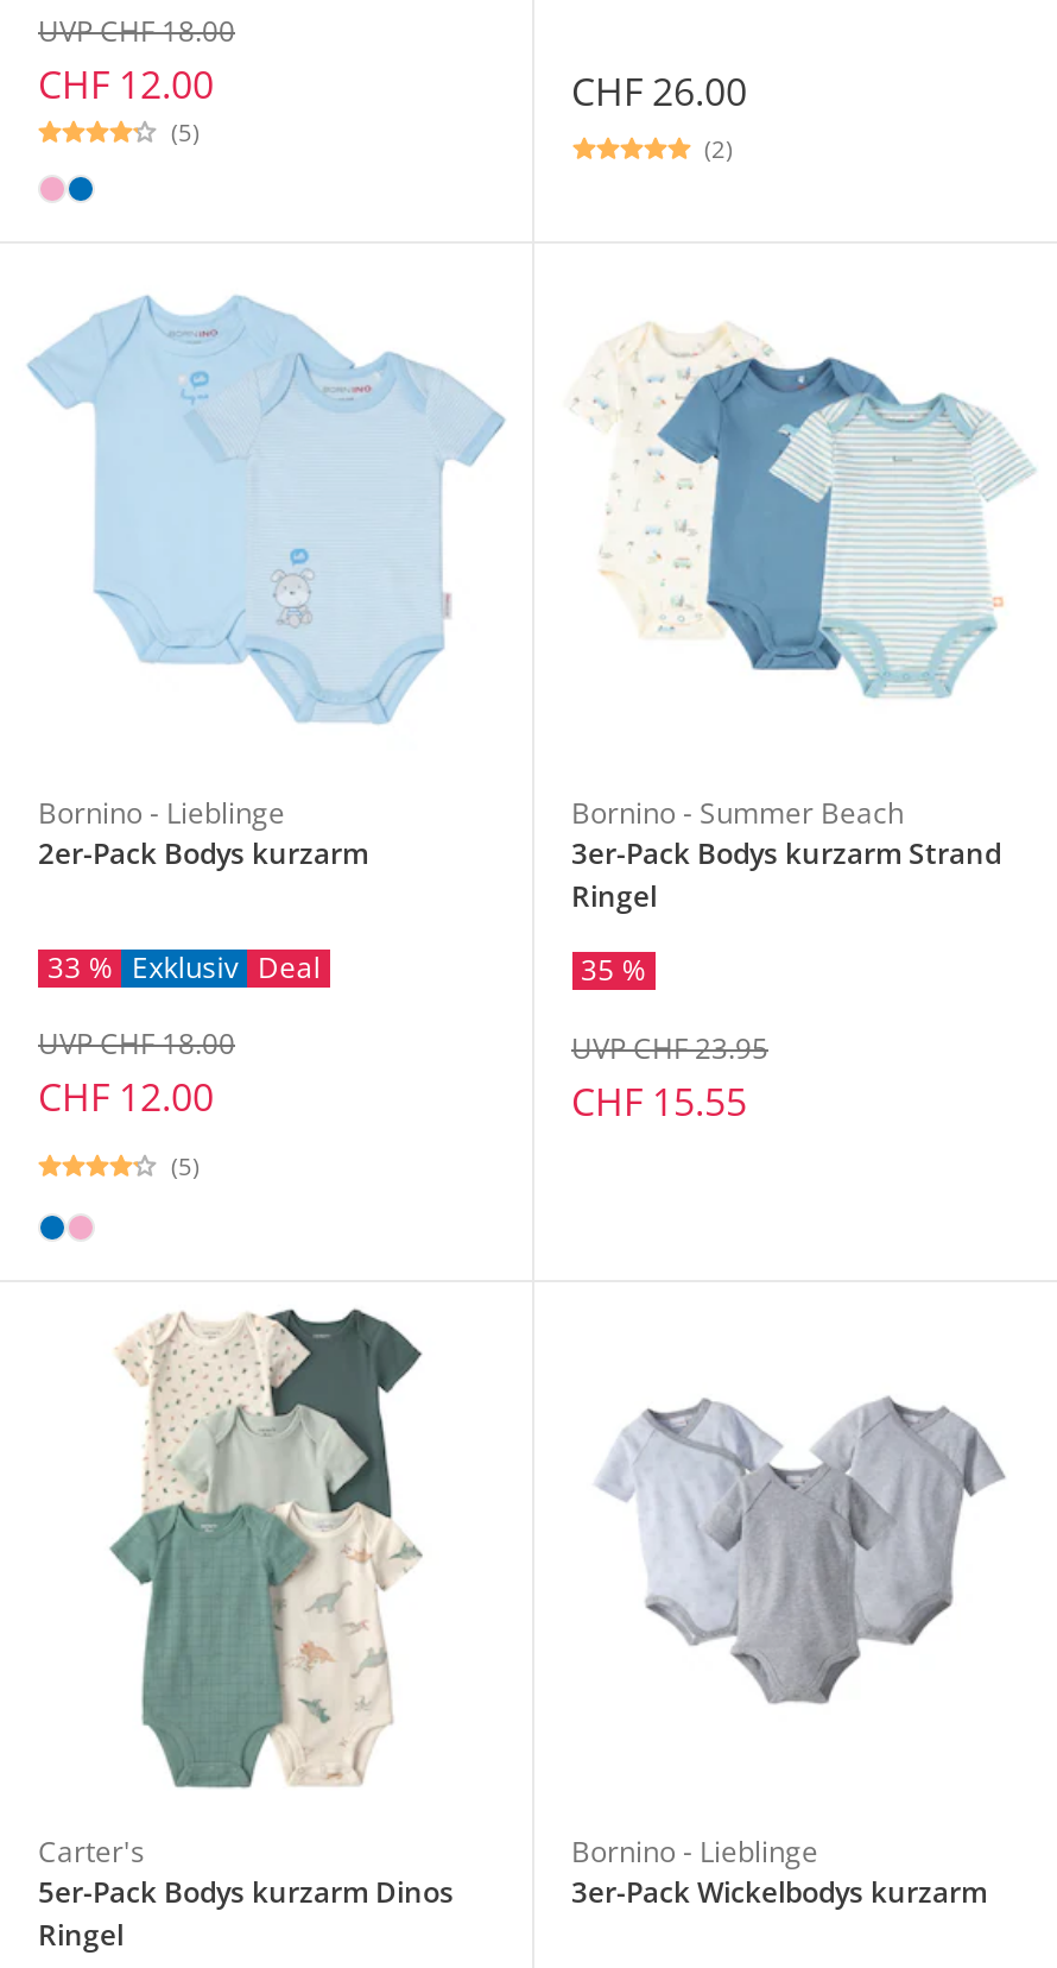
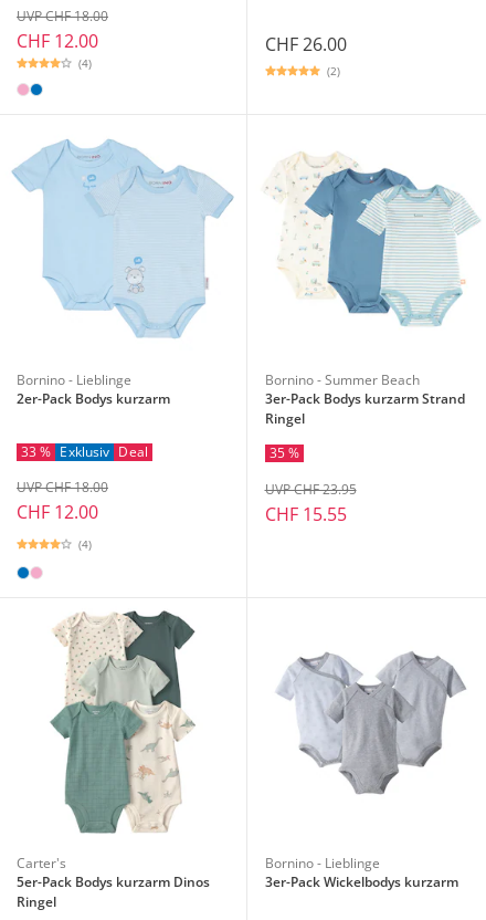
[171,116,200,150] (5) -> [78,56,92,71] (4)
[171,1149,200,1182] (5) -> [78,536,92,552] (4)

